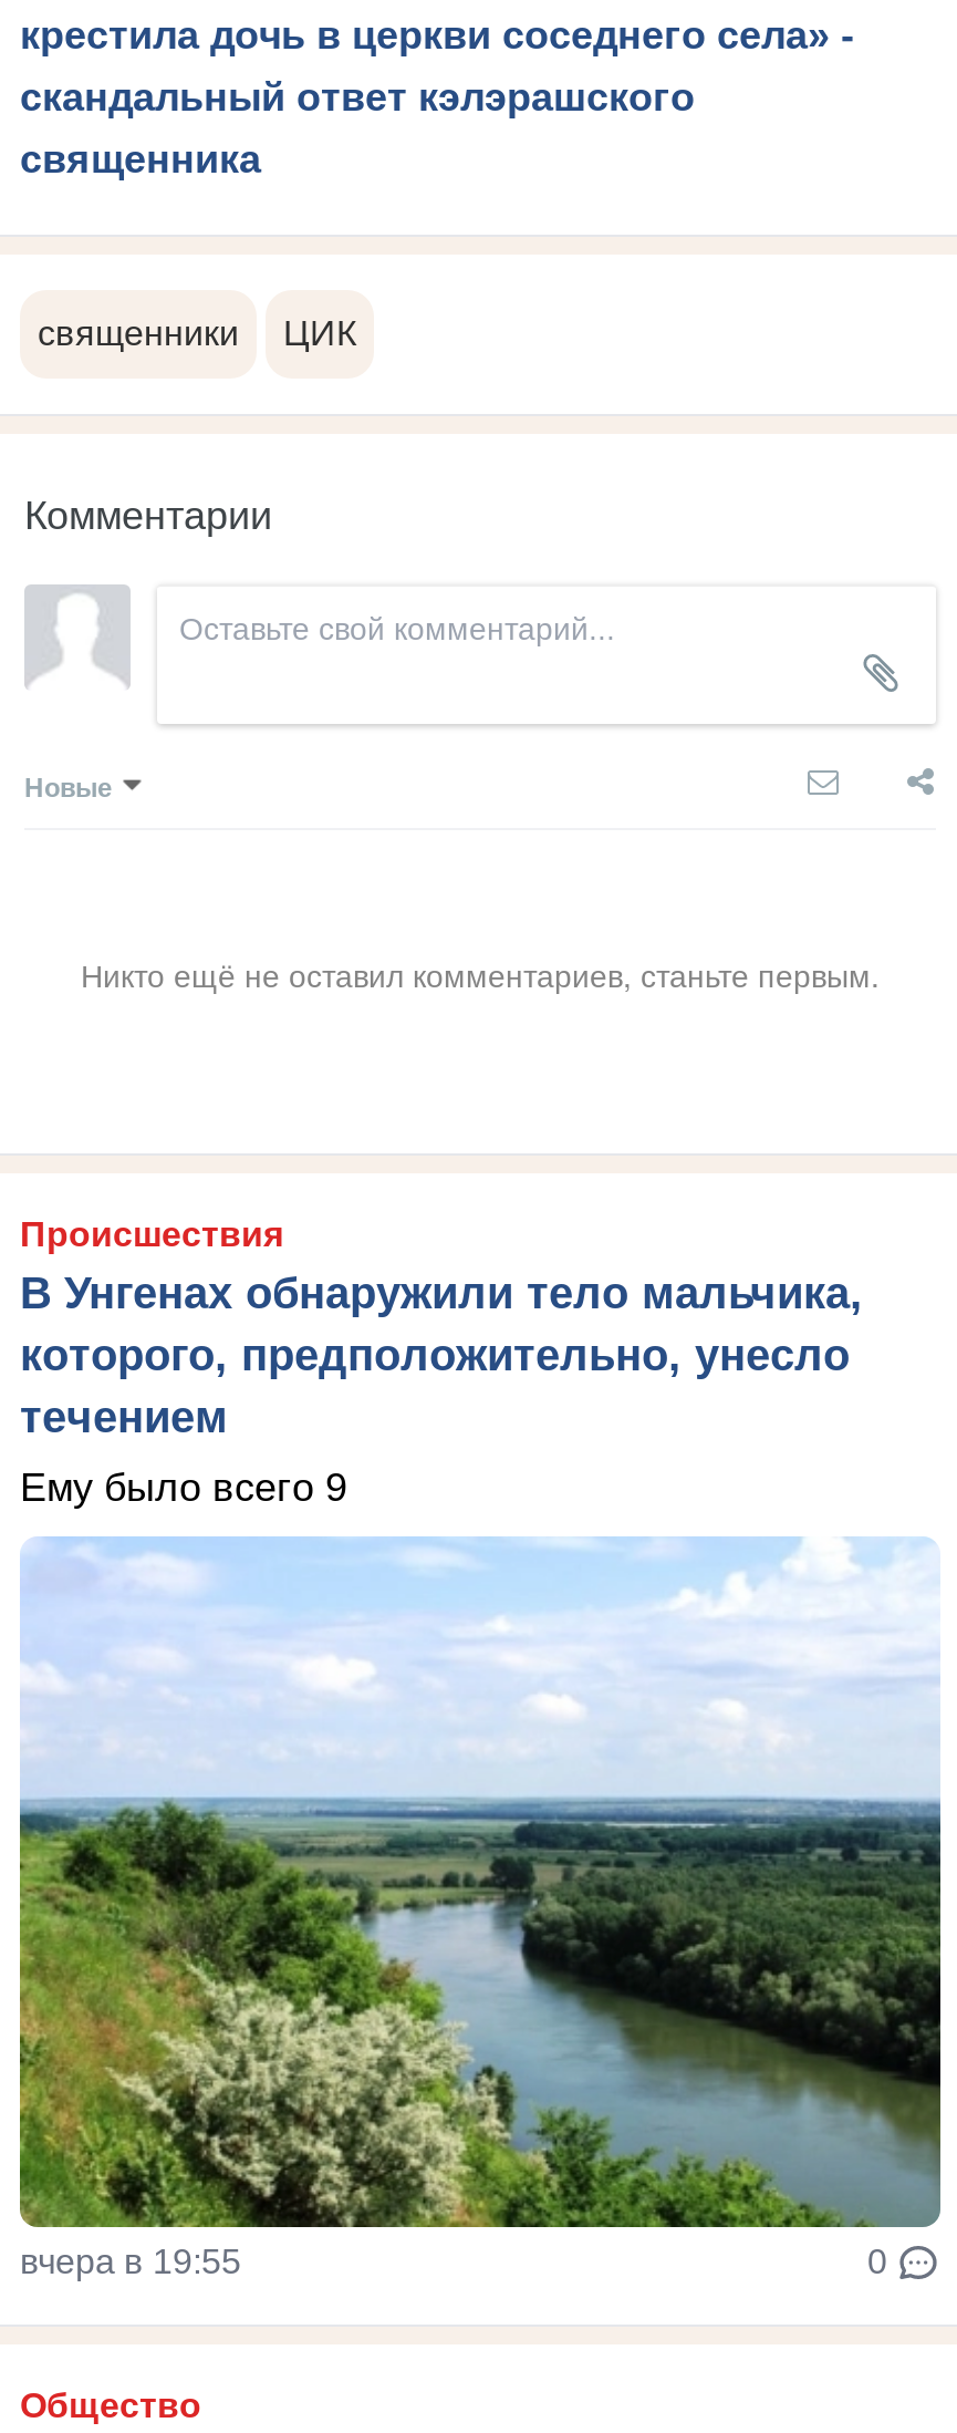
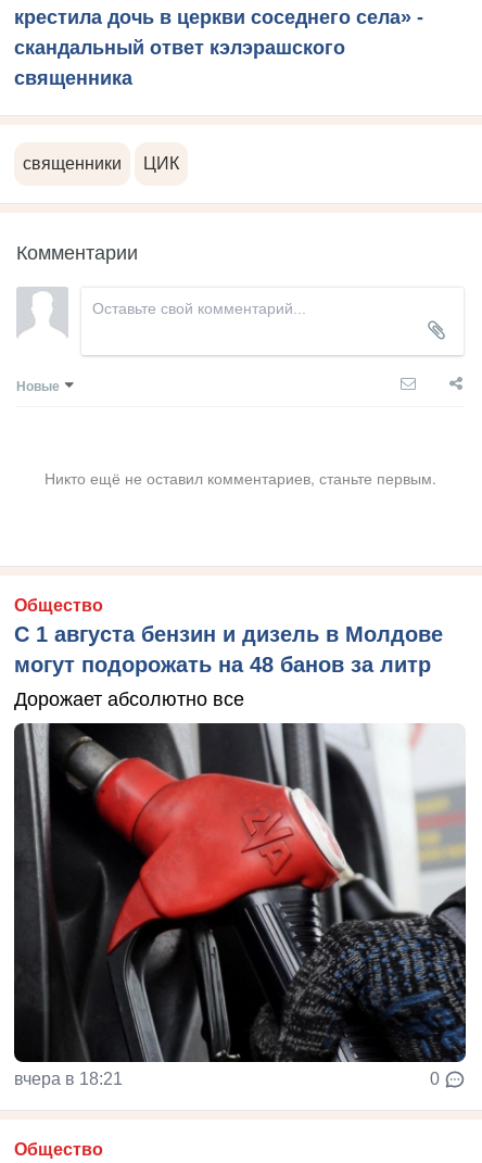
[20,1215,863,1441] Происшествия | В Унгенах обнаружили тело мальчика, | которого, предположительно, унесло | течением -> [14,596,443,676] Общество | С 1 августа бензин и дизель в Молдове | могут подорожать на 48 банов за литр
[20,1465,347,1509] Ему было всего 9 -> [14,688,244,710] Дорожает абсолютно все
[18,1536,943,2280] [image] | вчера в 19:55 -> [13,722,466,1088] [image] | вчера в 18:21

